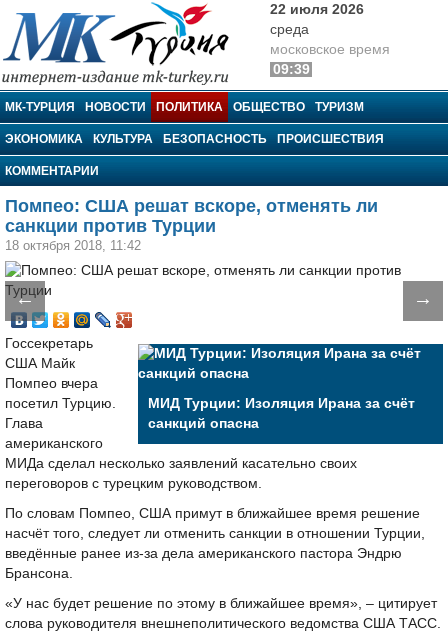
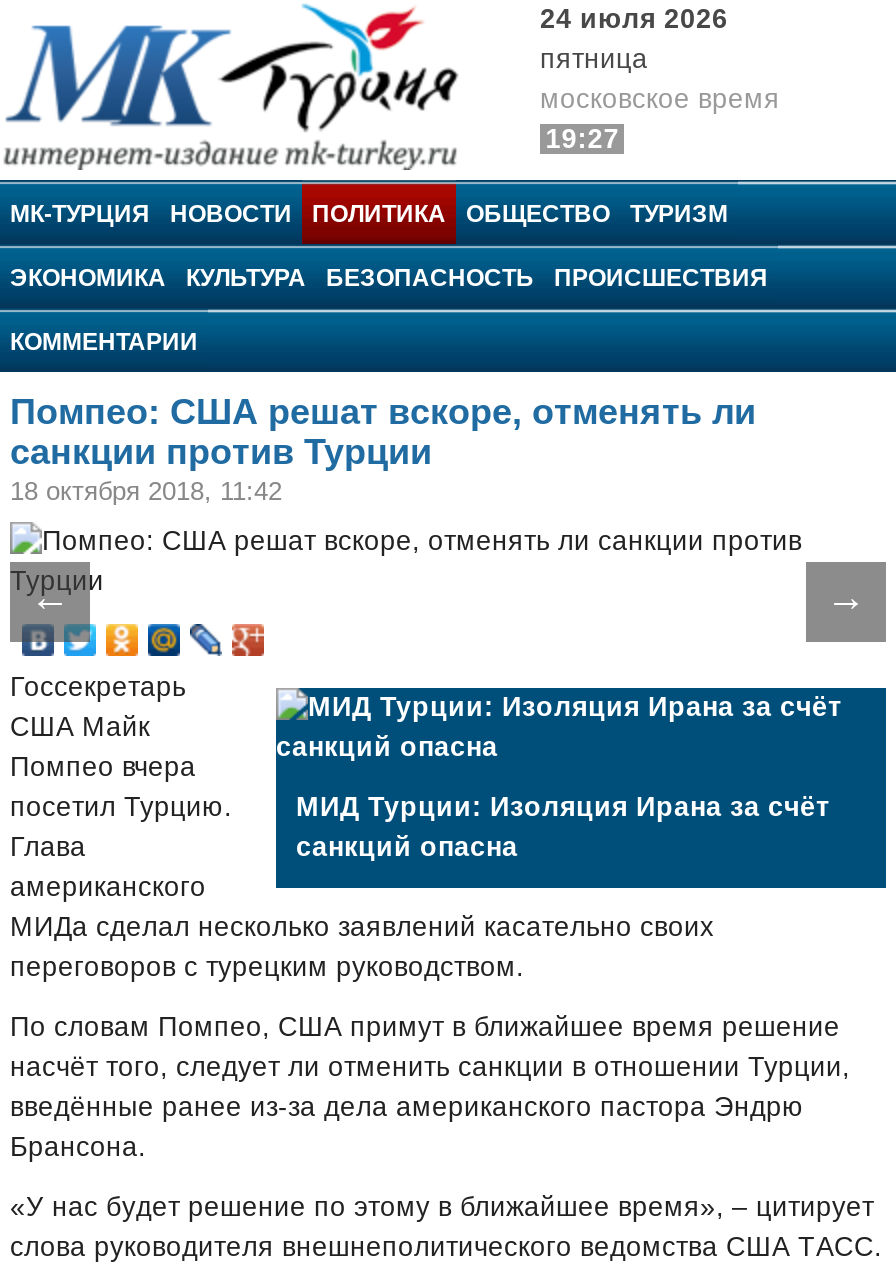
[270,2,364,37] 22 июля 2026 | среда -> [540,4,728,74] 24 июля 2026 | пятница
[273,62,310,77] 09:39 -> [545,124,619,154] 19:27

